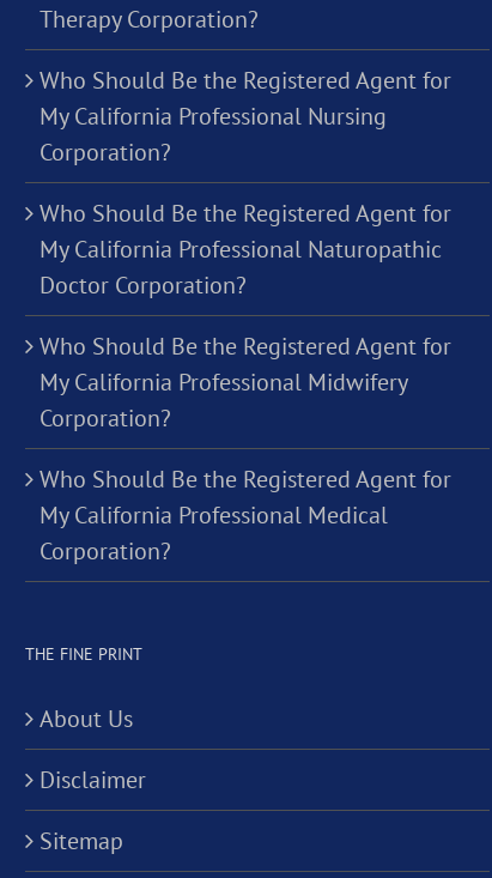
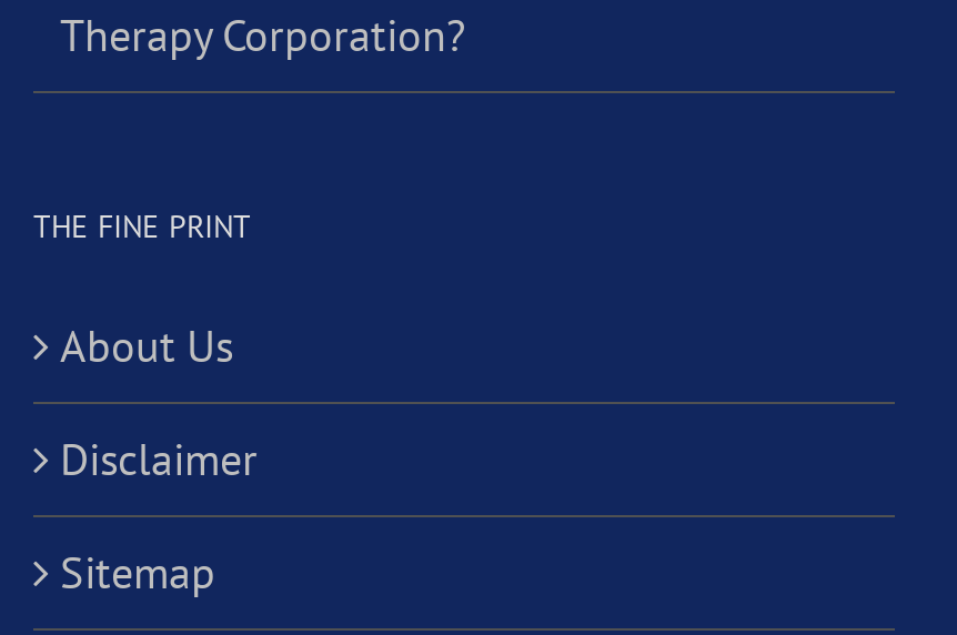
[40,64,451,566] Who Should Be the Registered Agent for | My California Professional Nursing | Corporation? | Who Should Be the Registered Agent for | My California Professional Naturopathic | Doctor Corporation? | Who Should Be the Registered Agent for | My California Professional Midwifery | Corporation? | Who Should Be the Registered Agent for | My California Professional Medical | Corporation? -> none

